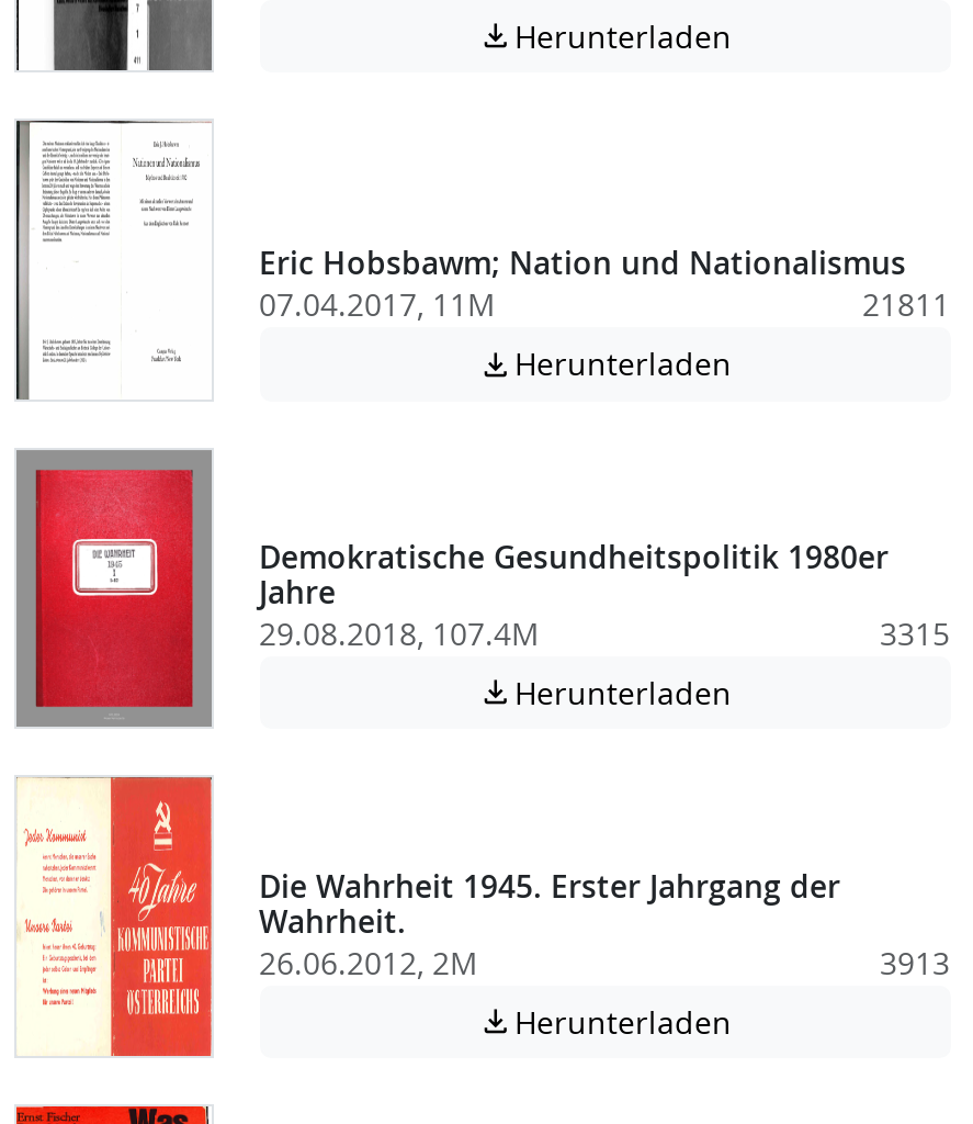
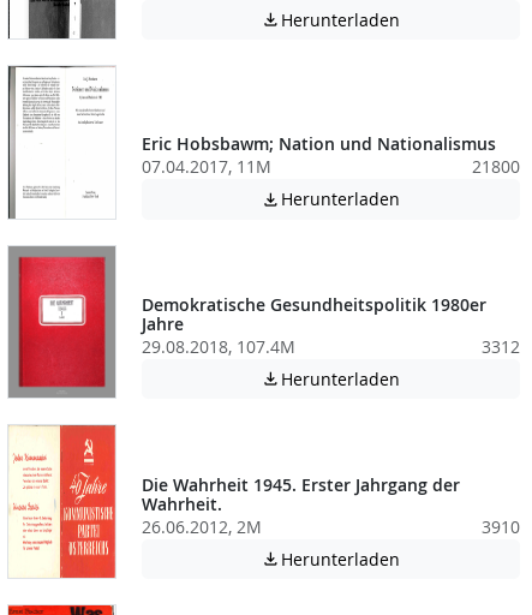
[862,284,950,325] 21811 -> [471,155,519,178] 21800
[880,612,950,654] 3315 -> [481,335,519,358] 3312
[880,941,950,983] 3913 -> [481,515,519,538] 3910

